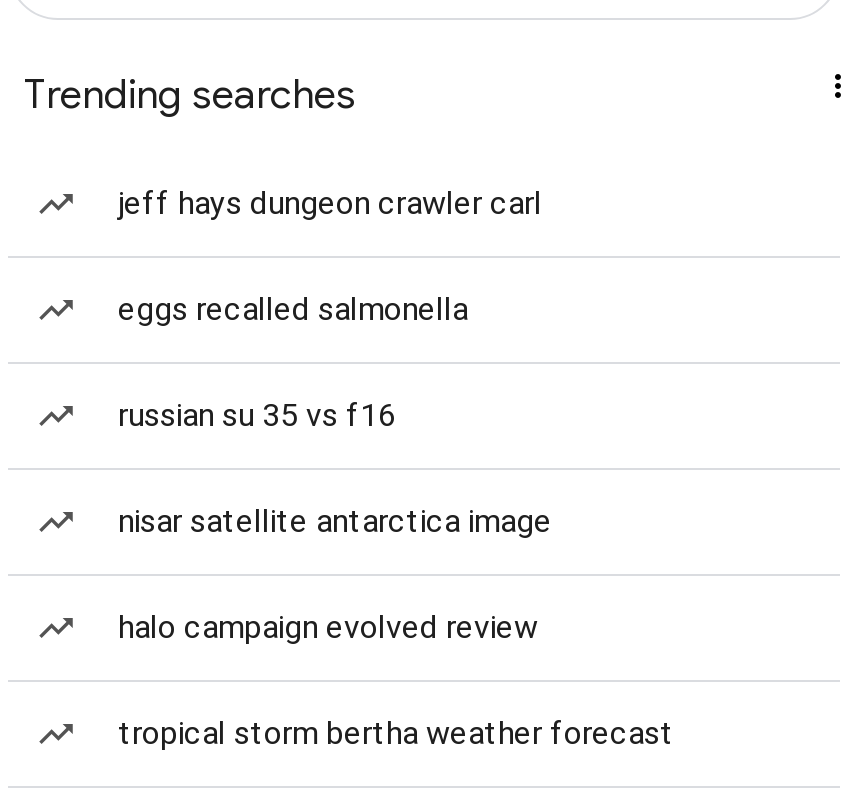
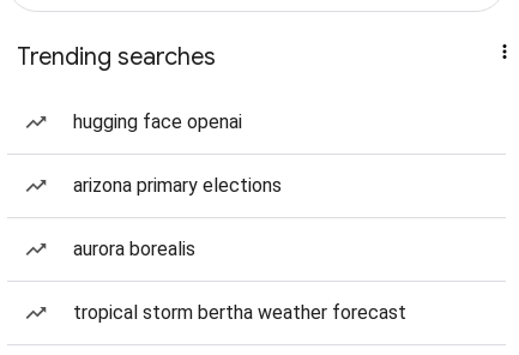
[118,184,552,646] jeff hays dungeon crawler carl | eggs recalled salmonella | russian su 35 vs f16 | nisar satellite antarctica image | halo campaign evolved review -> [73,110,282,260] hugging face openai | arizona primary elections | aurora borealis

